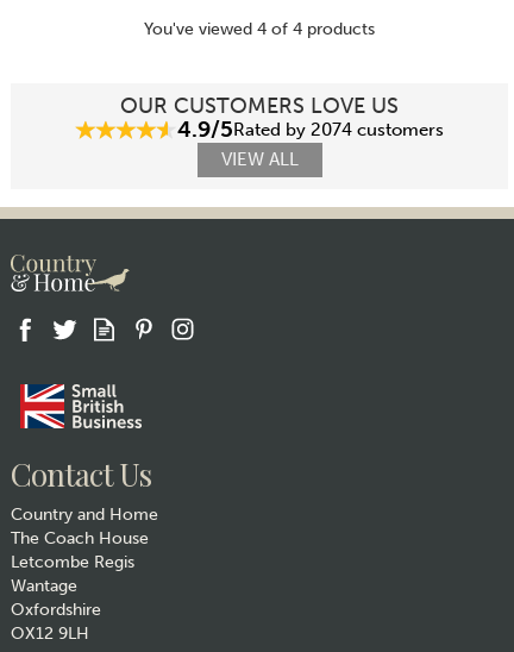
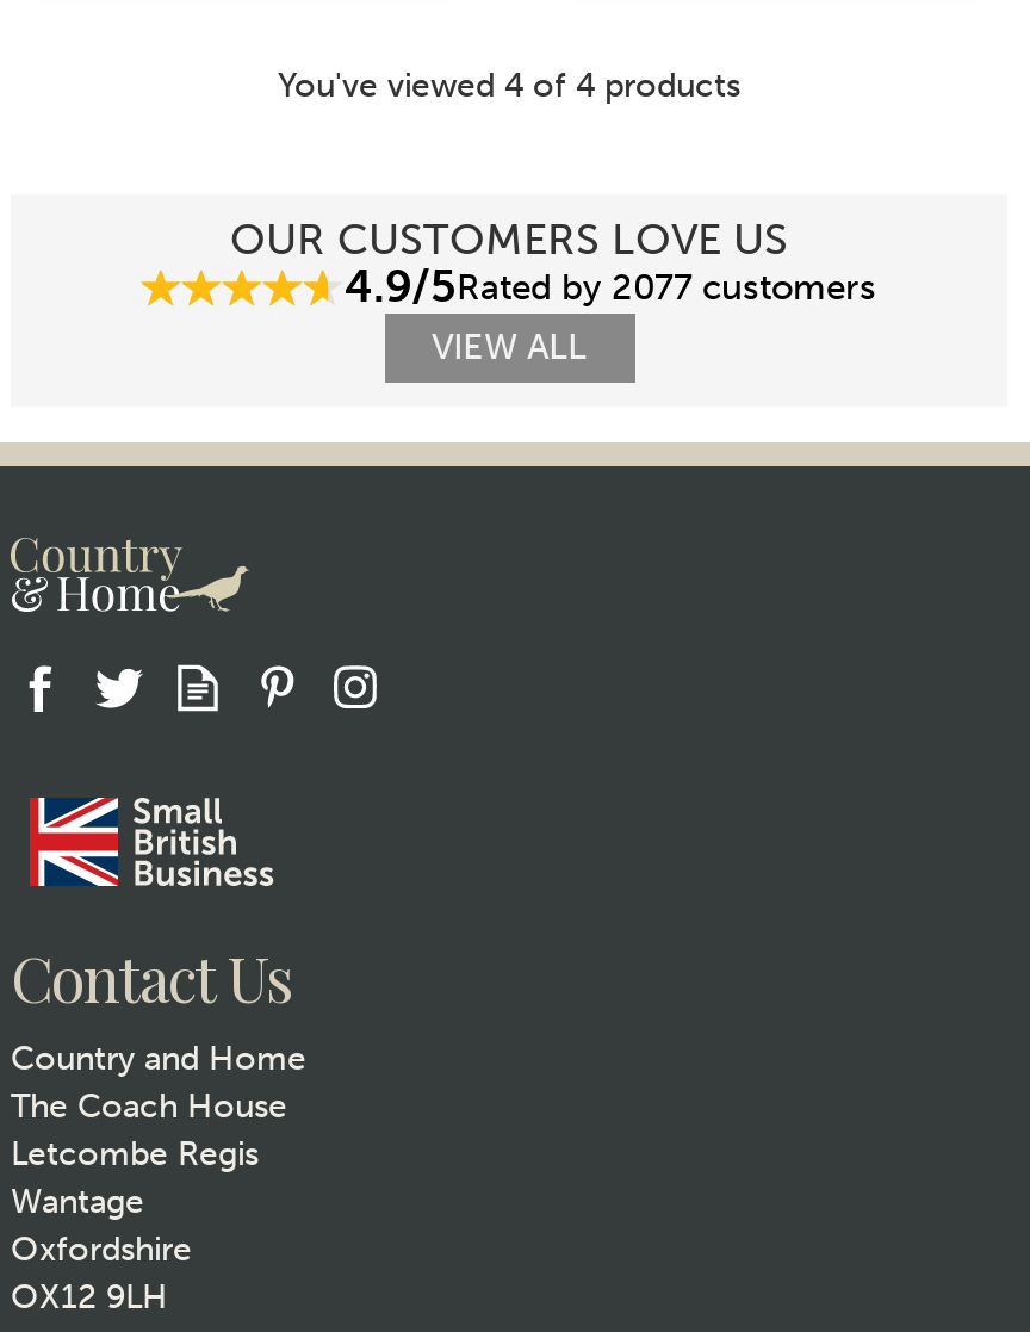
[177,115,443,143] 4.9/5Rated by 2074 customers -> [345,259,876,314] 4.9/5Rated by 2077 customers

